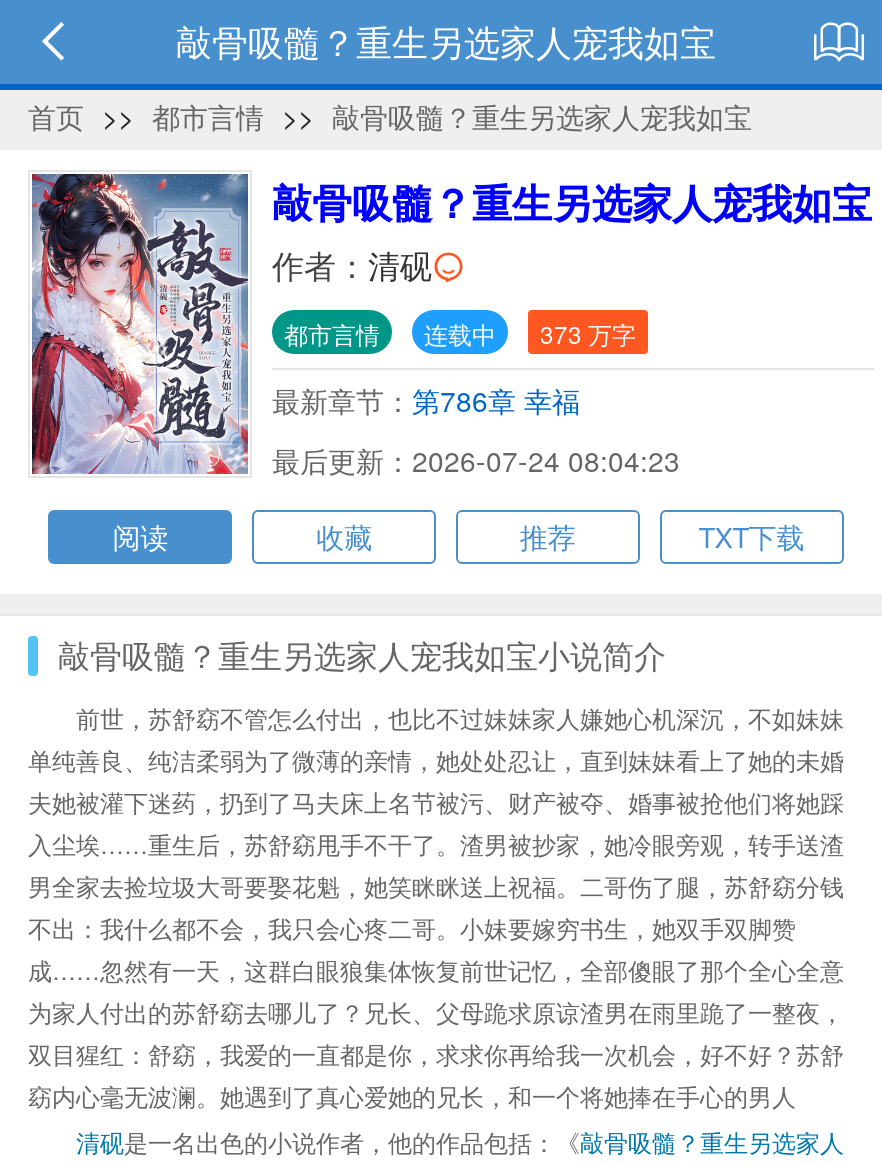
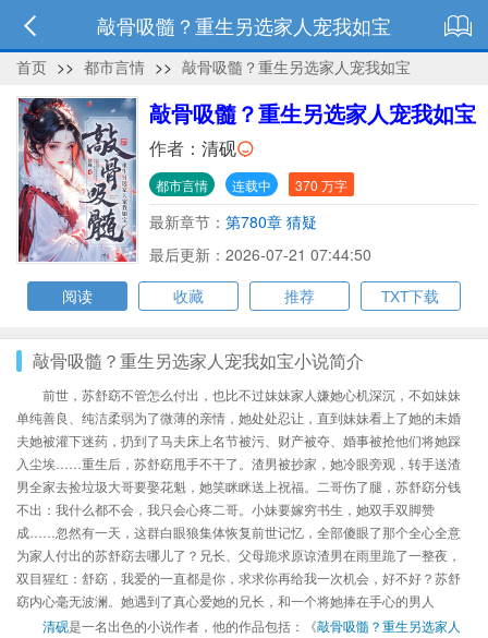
[284,317,636,351] 都市言情 连载中 373 万字 -> [156,176,347,194] 都市言情 连载中 370 万字
[272,380,580,420] 最新章节：第786章 幸福 -> [149,210,317,232] 最新章节：第780章 猜疑
[272,440,680,480] 最后更新：2026-07-24 08:04:23 -> [149,243,371,265] 最后更新：2026-07-21 07:44:50

